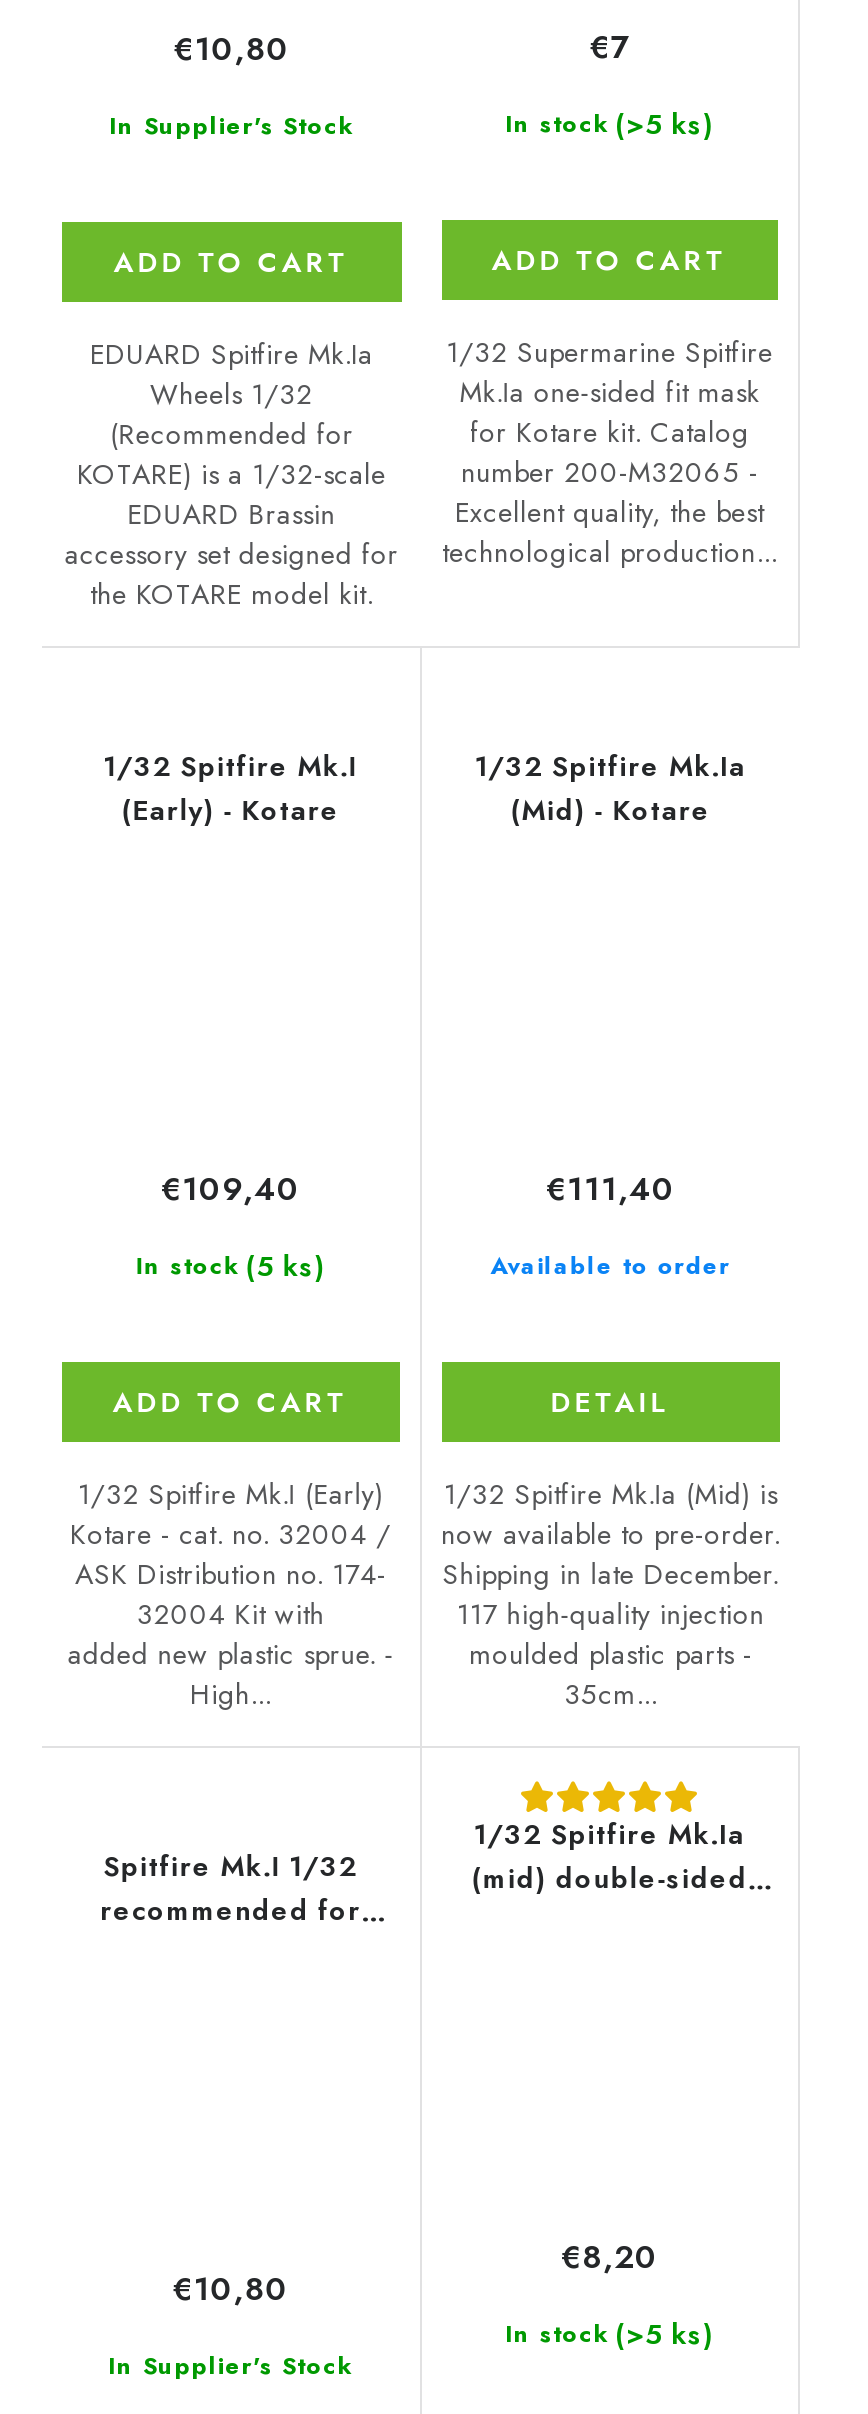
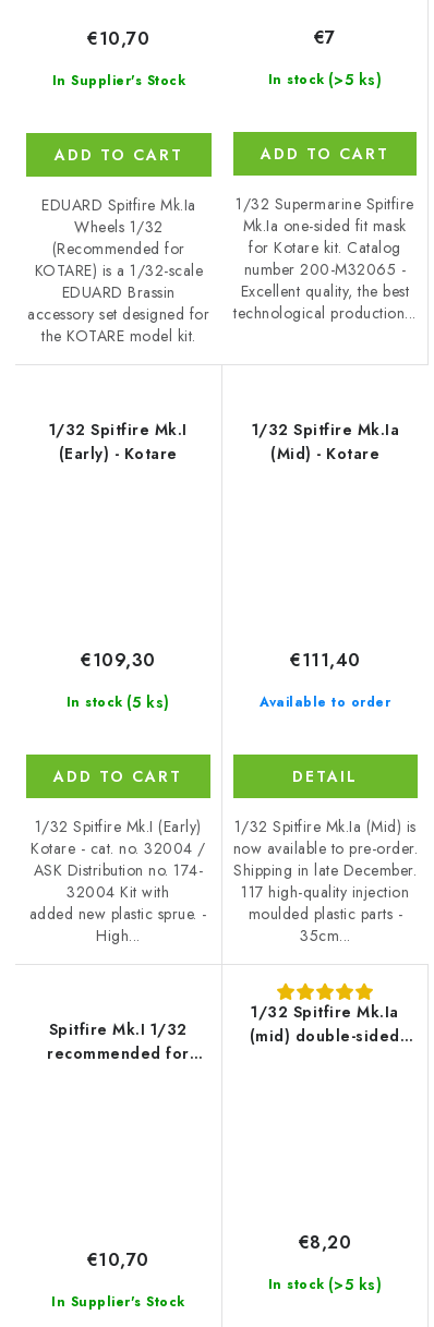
[174,26,290,72] €10,80 -> [87,26,150,51] €10,70
[161,1165,300,1211] €109,40 -> [81,647,155,672] €109,30
[172,2266,288,2312] €10,80 -> [87,1247,149,1272] €10,70

